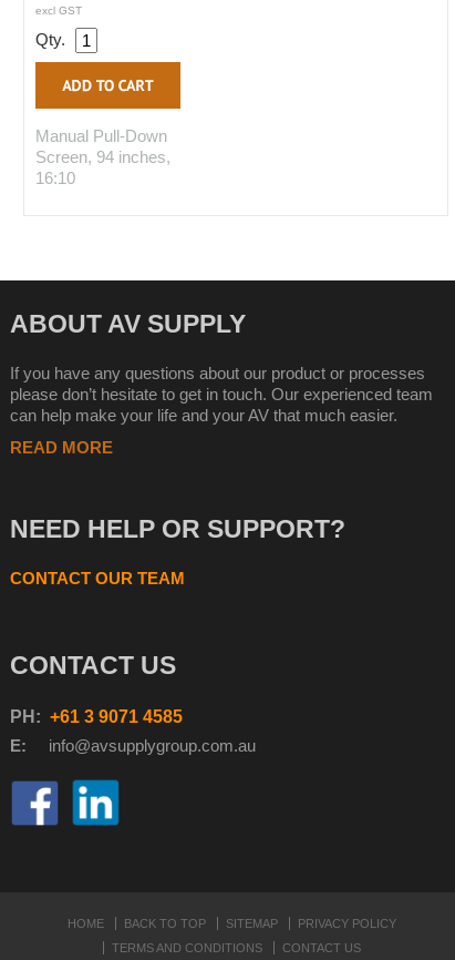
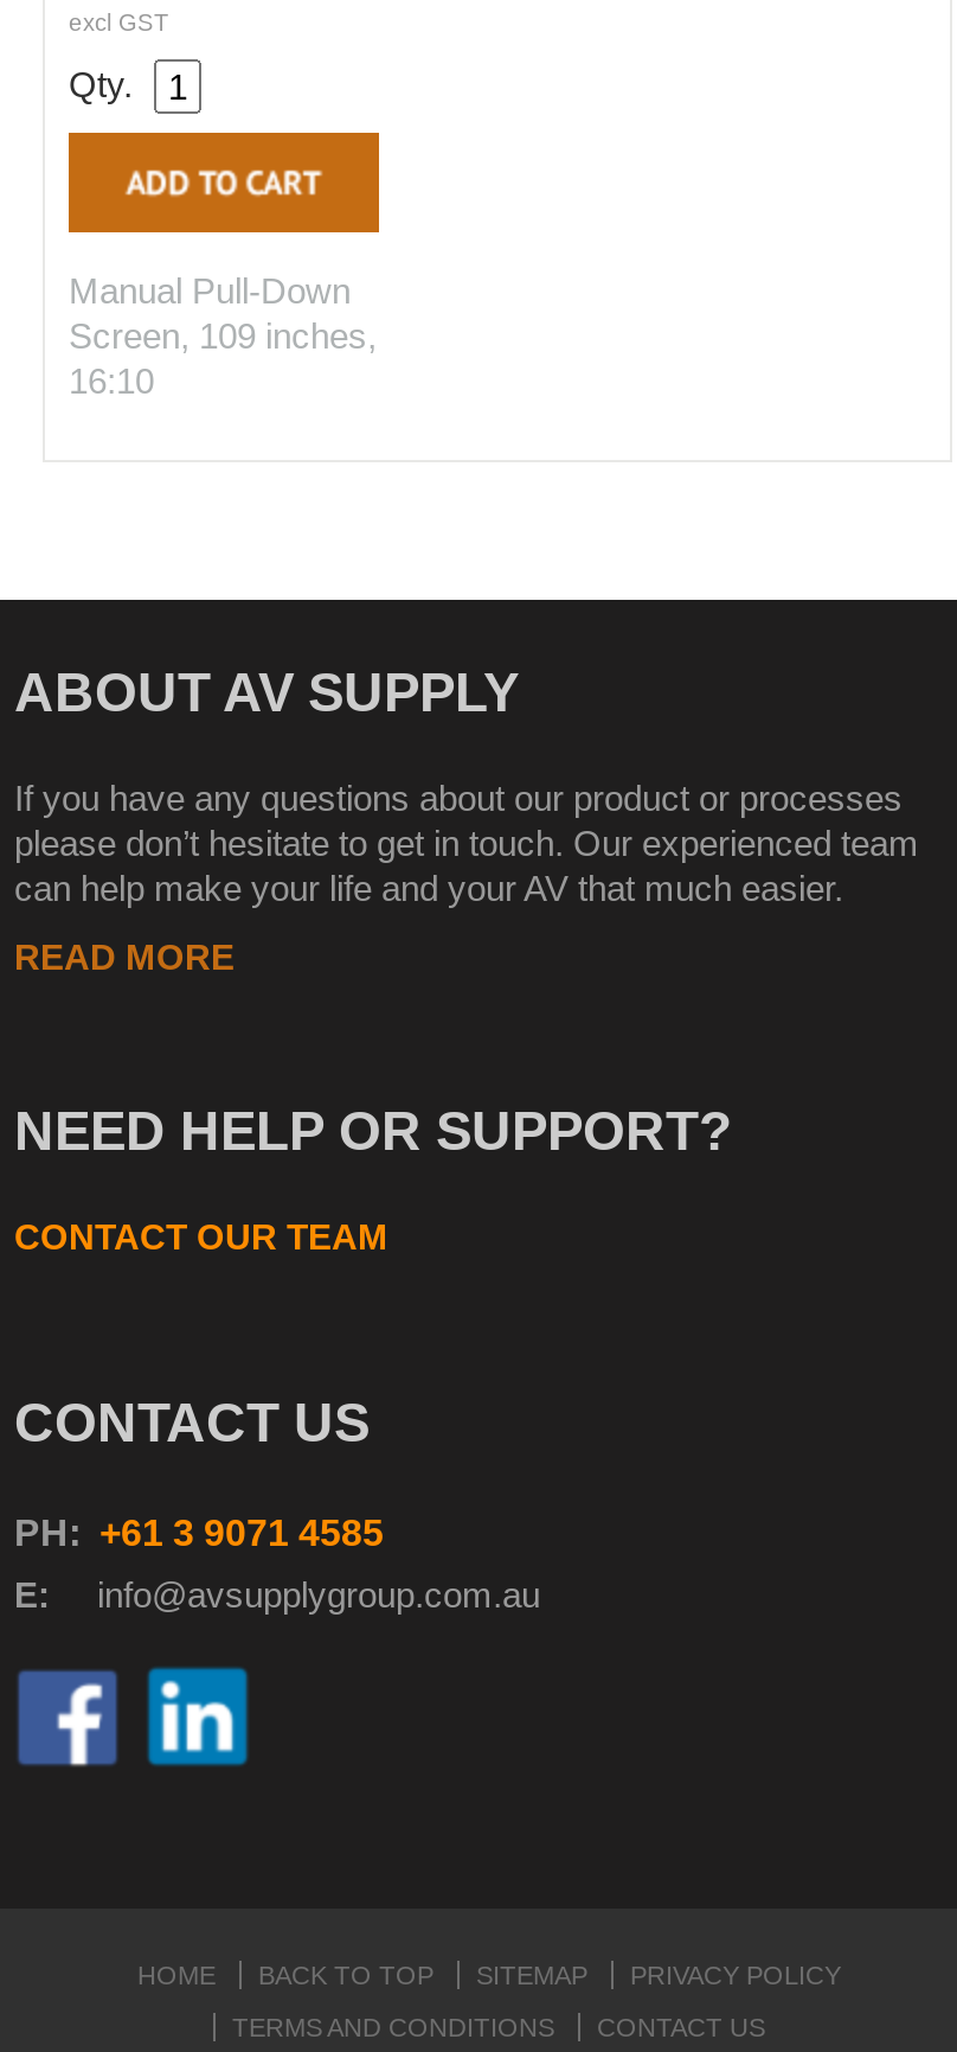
[35,147,170,166] Screen, 94 inches, -> [69,315,377,356] Screen, 109 inches,

